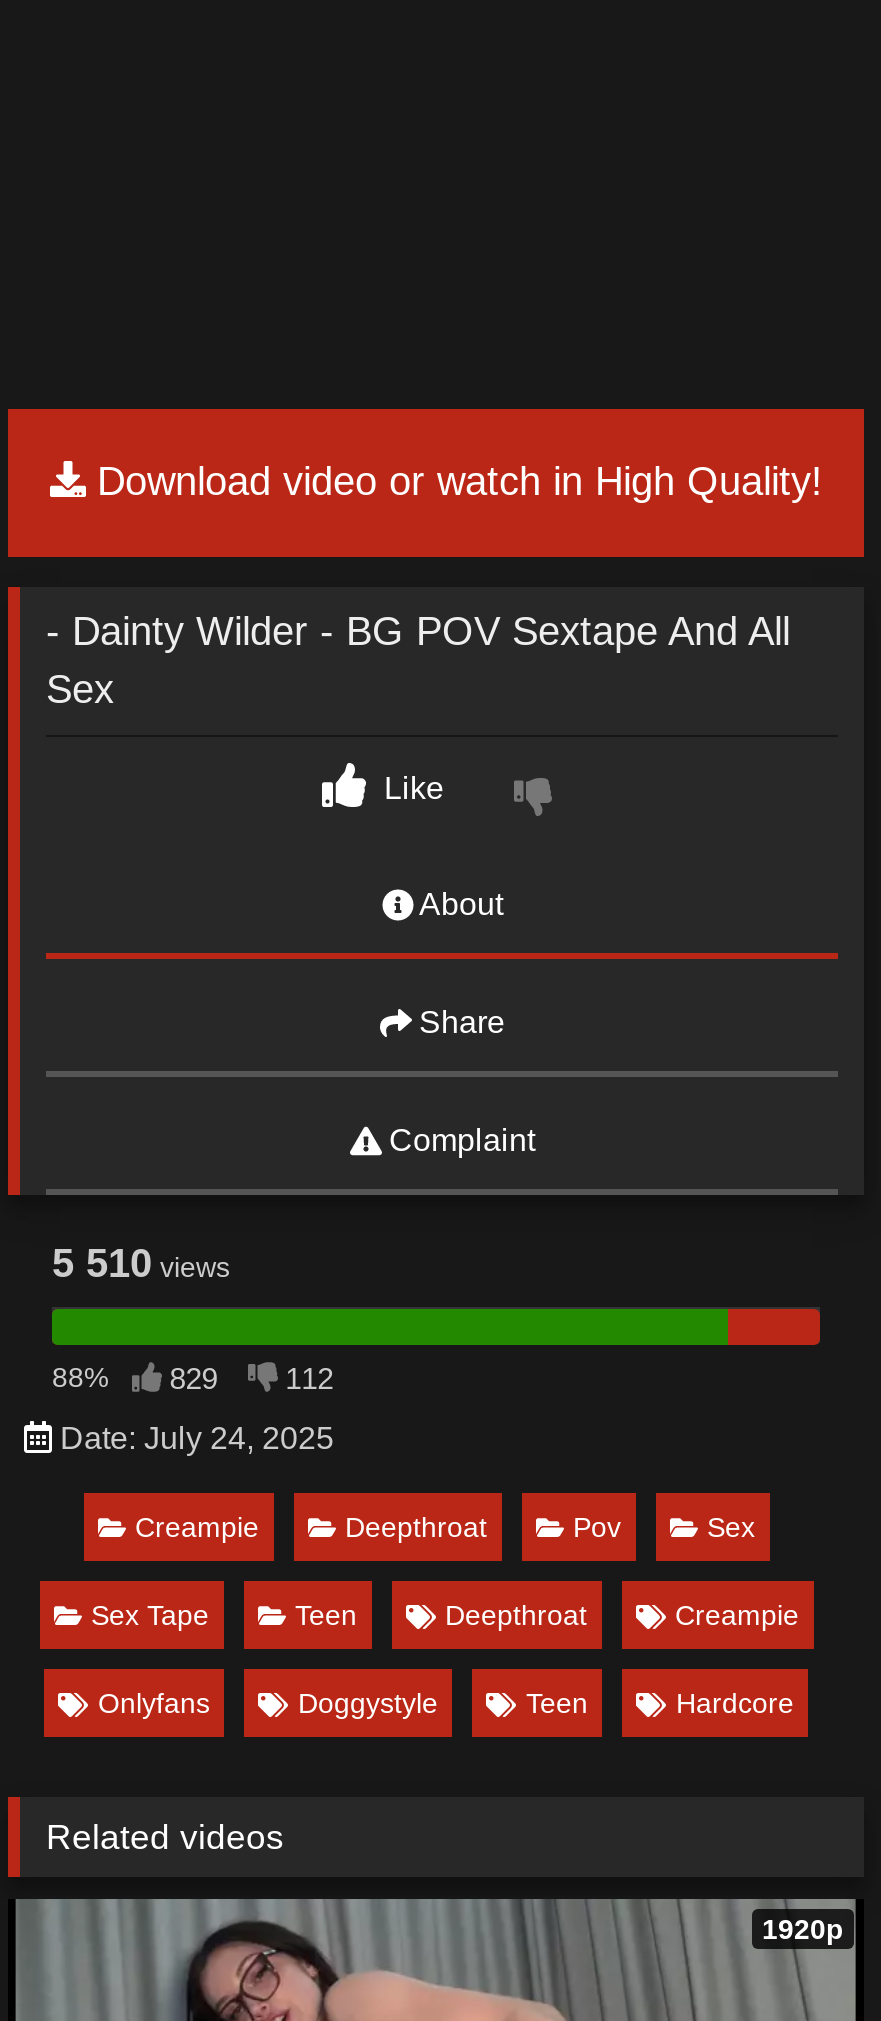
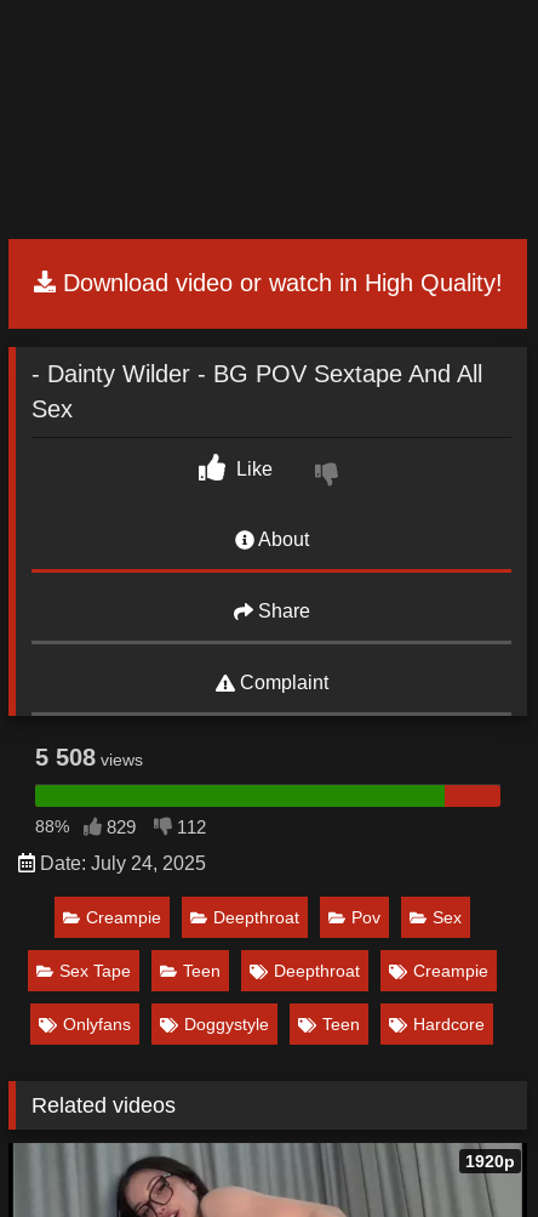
[52,1240,230,1284] 5 510 views -> [35,743,143,770] 5 508 views

